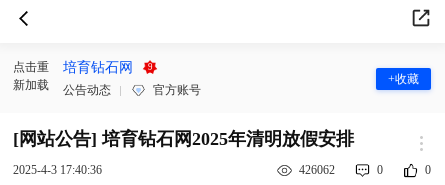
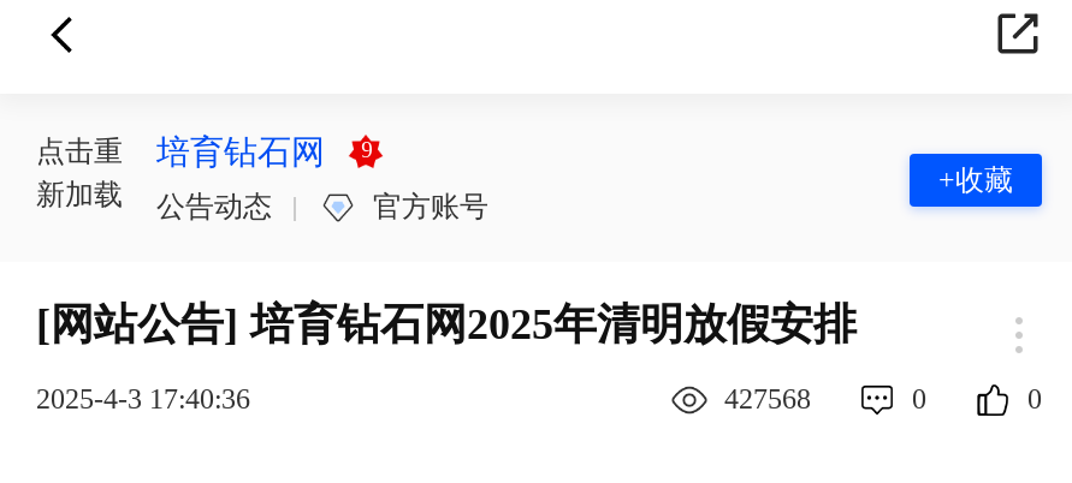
[299,163,335,177] 426062 -> [724,382,811,416] 427568

